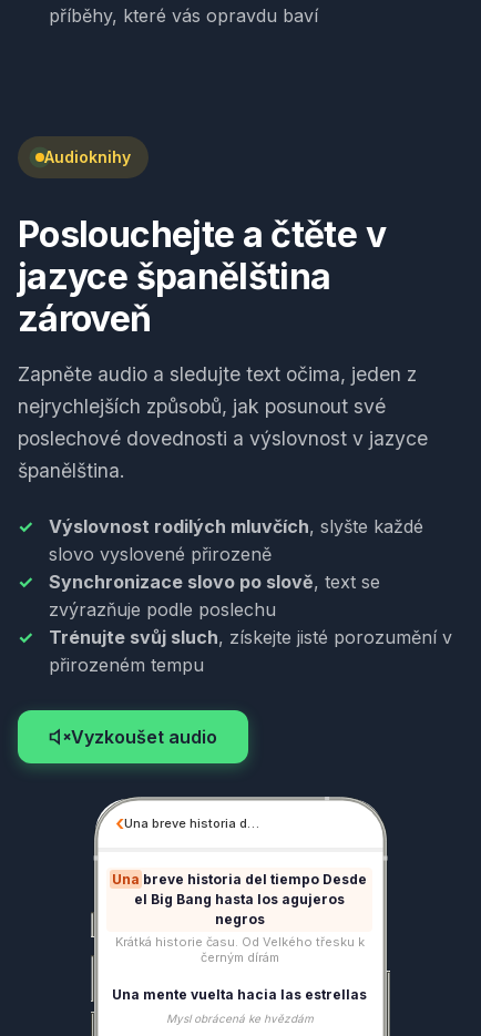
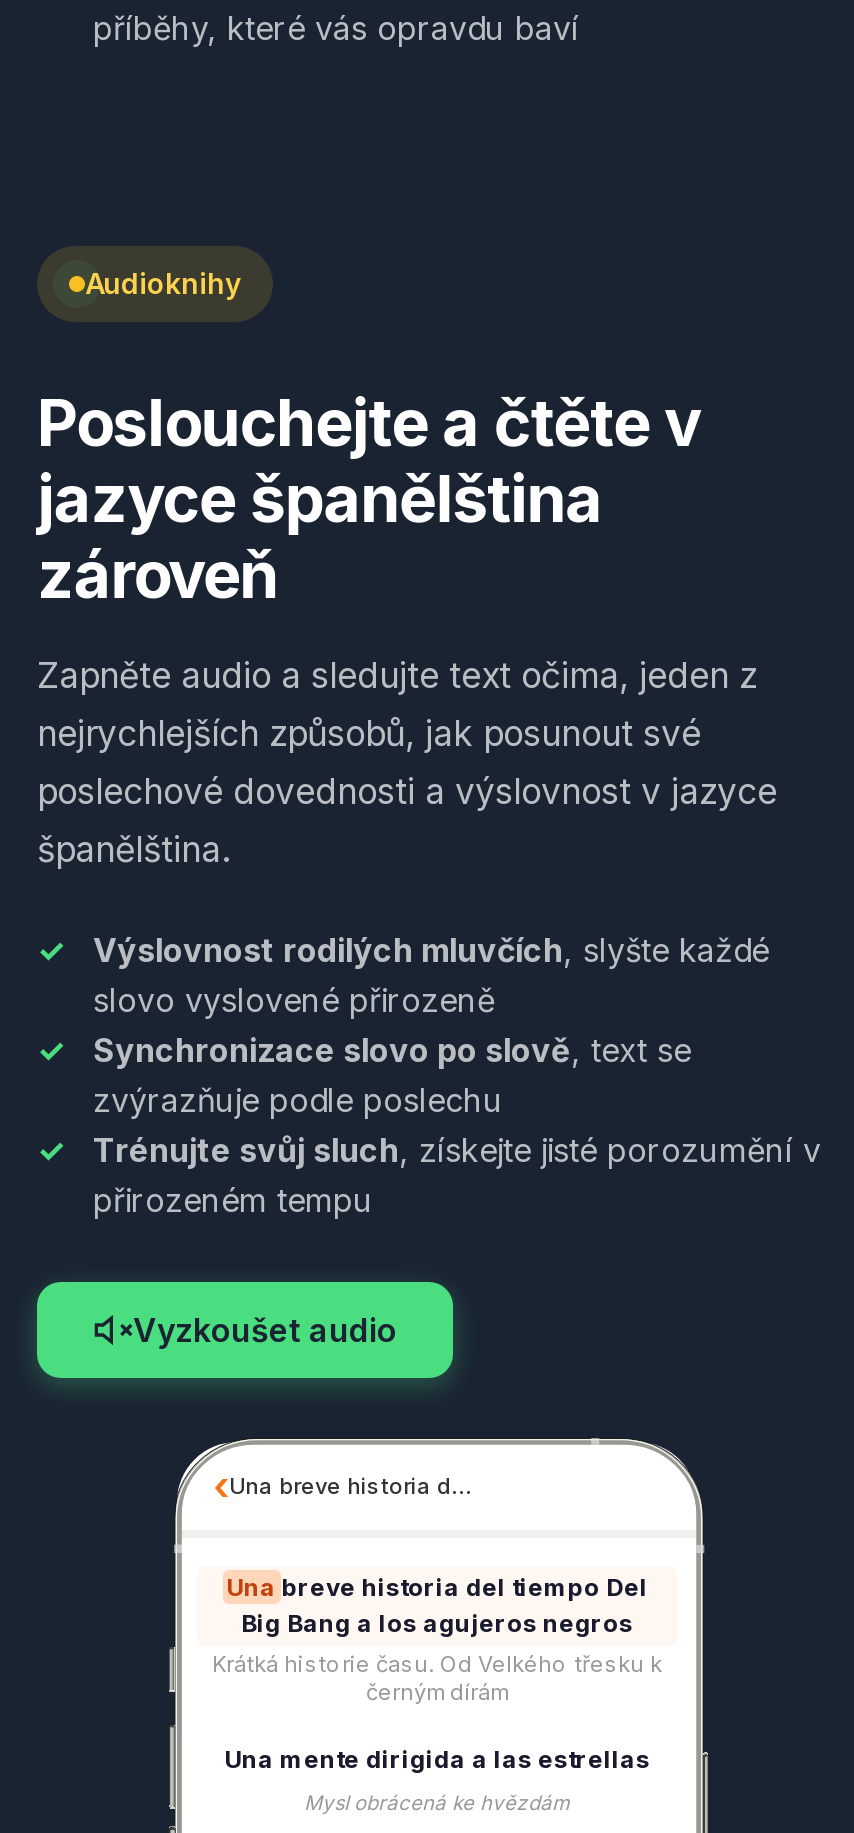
[112,871,367,927] Una breve historia del tiempo Desde | el Big Bang hasta los agujeros | negros -> [226,1572,648,1638] Una breve historia del tiempo Del | Big Bang a los agujeros negros
[112,986,367,1003] Una mente vuelta hacia las estrellas -> [224,1744,650,1774] Una mente dirigida a las estrellas

